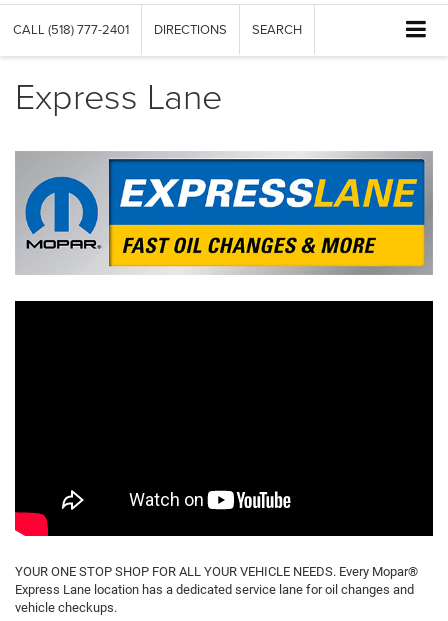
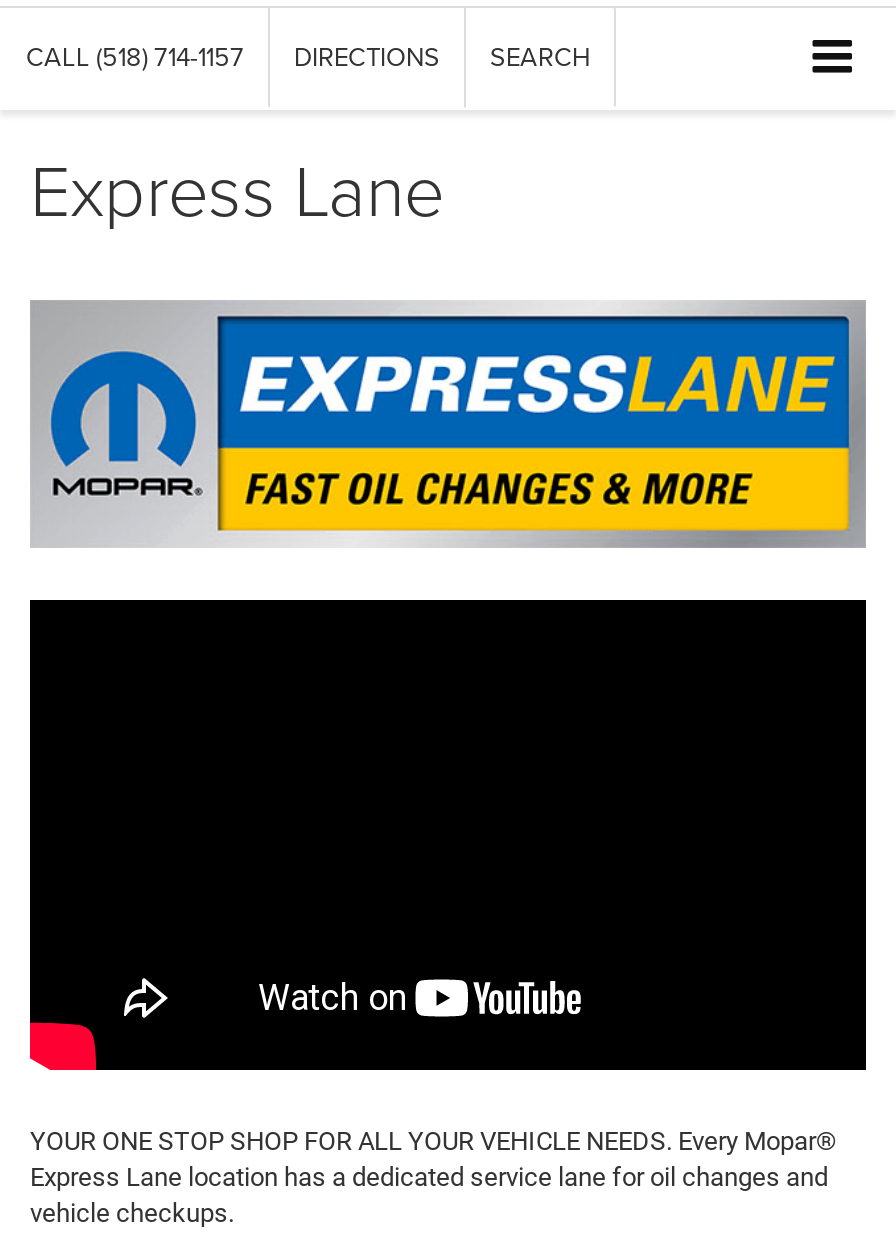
[13,20,302,38] CALL (518) 777-2401 DIRECTIONS SEARCH -> [26,38,590,74] CALL (518) 714-1157 DIRECTIONS SEARCH

